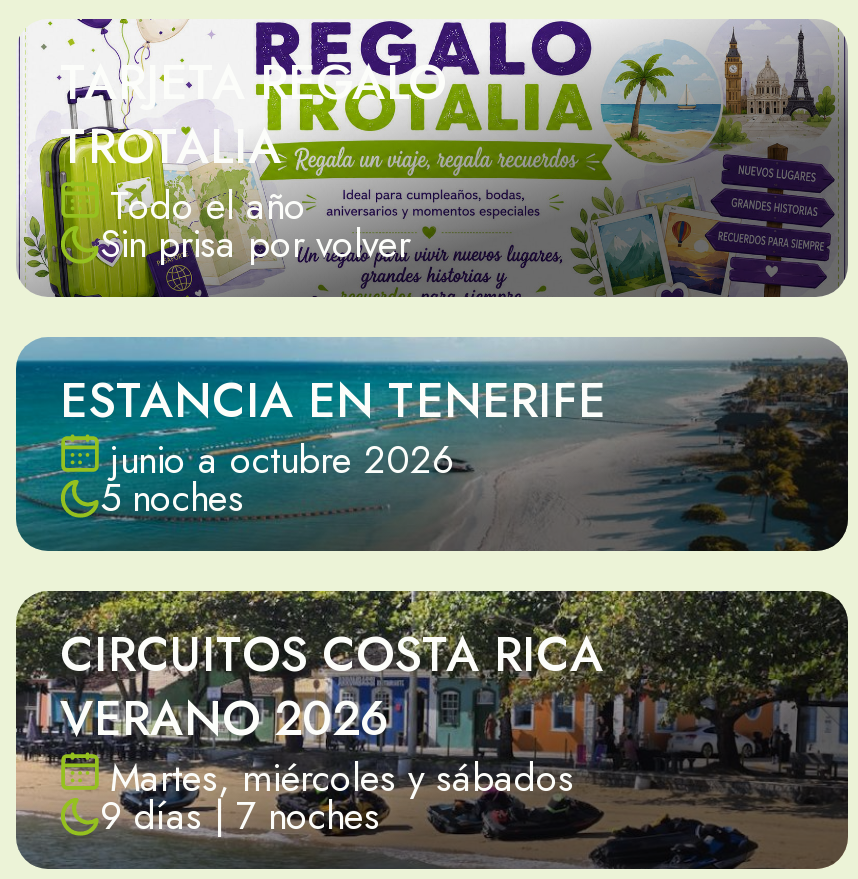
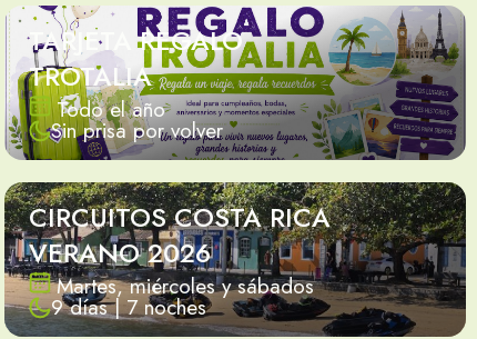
[60,337,846,551] [image] | ESTANCIA EN TENERIFE | junio a octubre 2026 | 5 noches -> none

